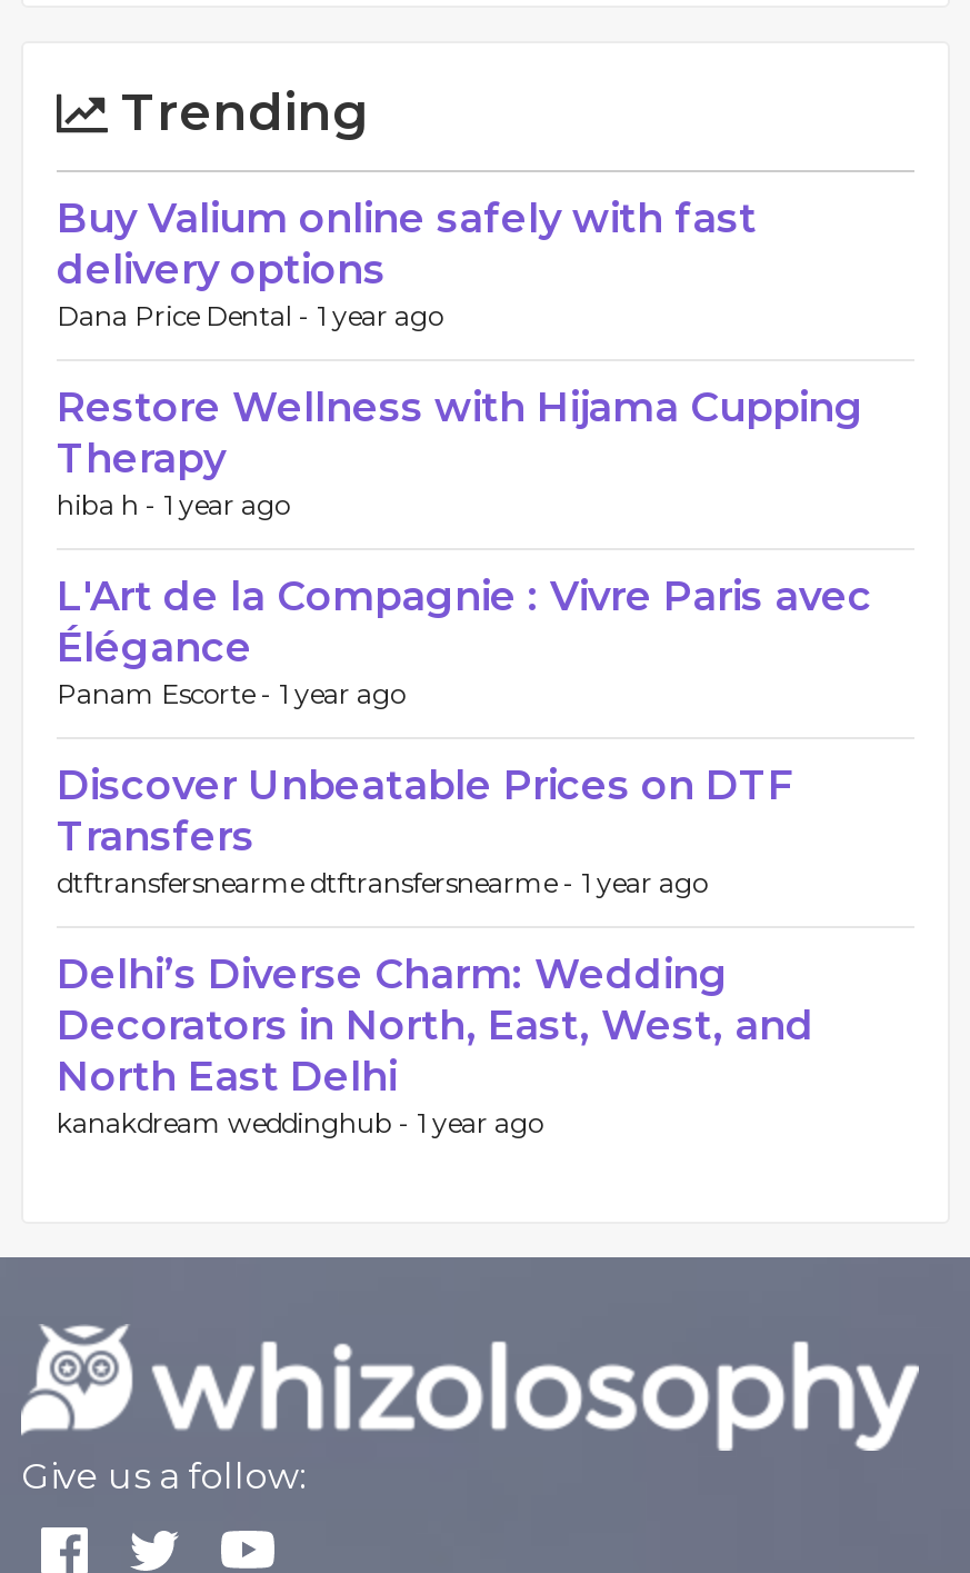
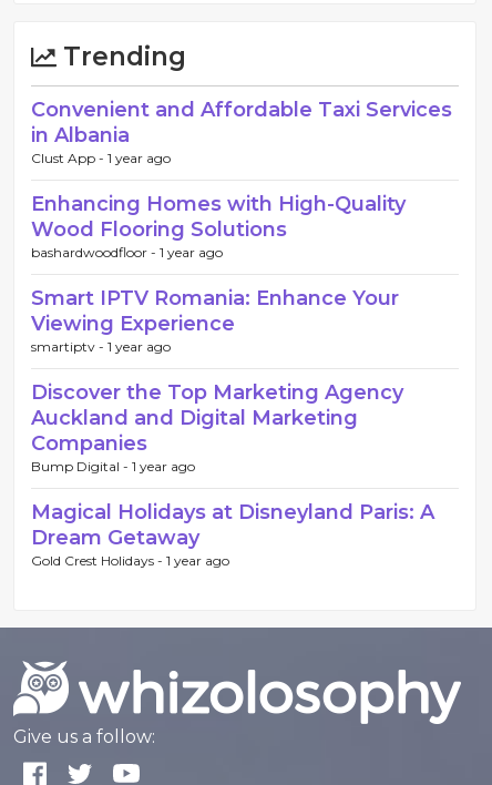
[57,195,757,332] Buy Valium online safely with fast | delivery options | Dana Price Dental - 1 year ago -> [31,98,452,166] Convenient and Affordable Taxi Services | in Albania | Clust App - 1 year ago
[57,384,863,521] Restore Wellness with Hijama Cupping | Therapy | hiba h - 1 year ago -> [31,192,406,261] Enhancing Homes with High-Quality | Wood Flooring Solutions | bashardwoodfloor - 1 year ago
[57,573,872,710] L'Art de la Compagnie : Vivre Paris avec | Élégance | Panam Escorte - 1 year ago -> [31,286,399,355] Smart IPTV Romania: Enhance Your | Viewing Experience | smartiptv - 1 year ago
[57,761,794,899] Discover Unbeatable Prices on DTF | Transfers | dtftransfersnearme dtftransfersnearme - 1 year ago -> [31,380,403,475] Discover the Top Marketing Agency | Auckland and Digital Marketing | Companies | Bump Digital - 1 year ago
[57,950,814,1139] Delhi’s Diverse Charm: Wedding | Decorators in North, East, West, and | North East Delhi | kanakdream weddinghub - 1 year ago -> [31,500,434,569] Magical Holidays at Disneyland Paris: A | Dream Getaway | Gold Crest Holidays - 1 year ago

